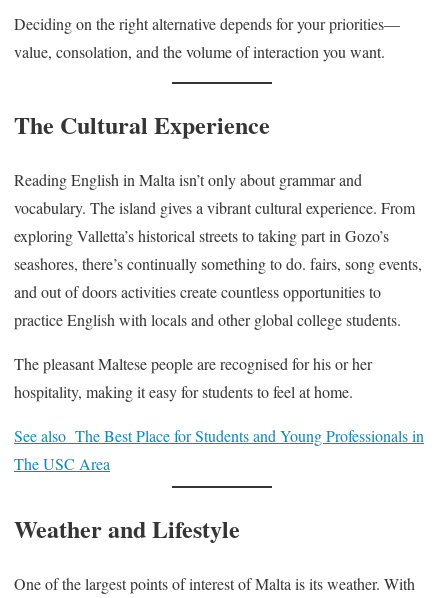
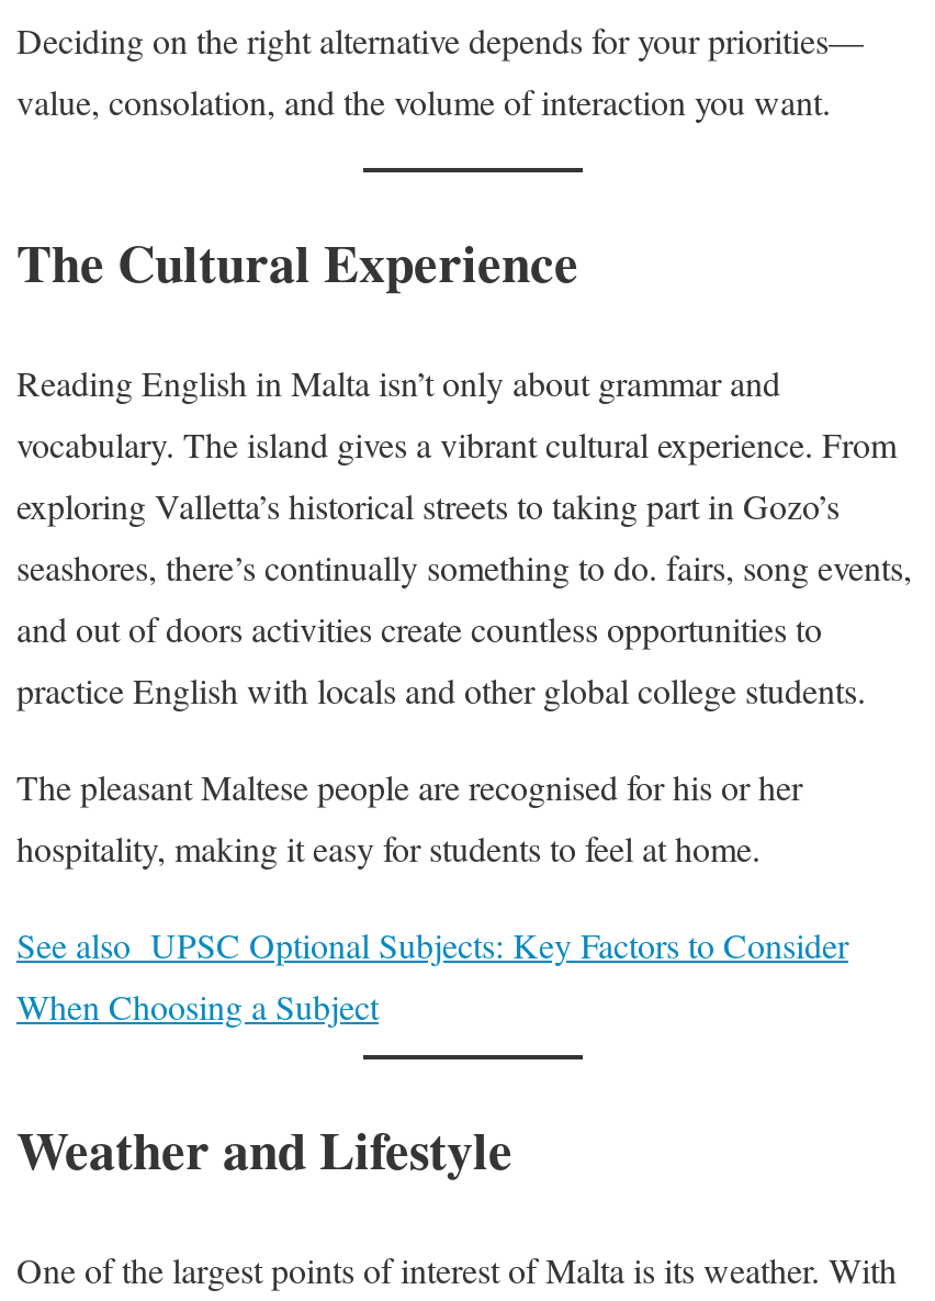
[14,425,424,474] See also The Best Place for Students and Young Professionals in | The USC Area -> [16,921,848,1029] See also UPSC Optional Subjects: Key Factors to Consider | When Choosing a Subject

